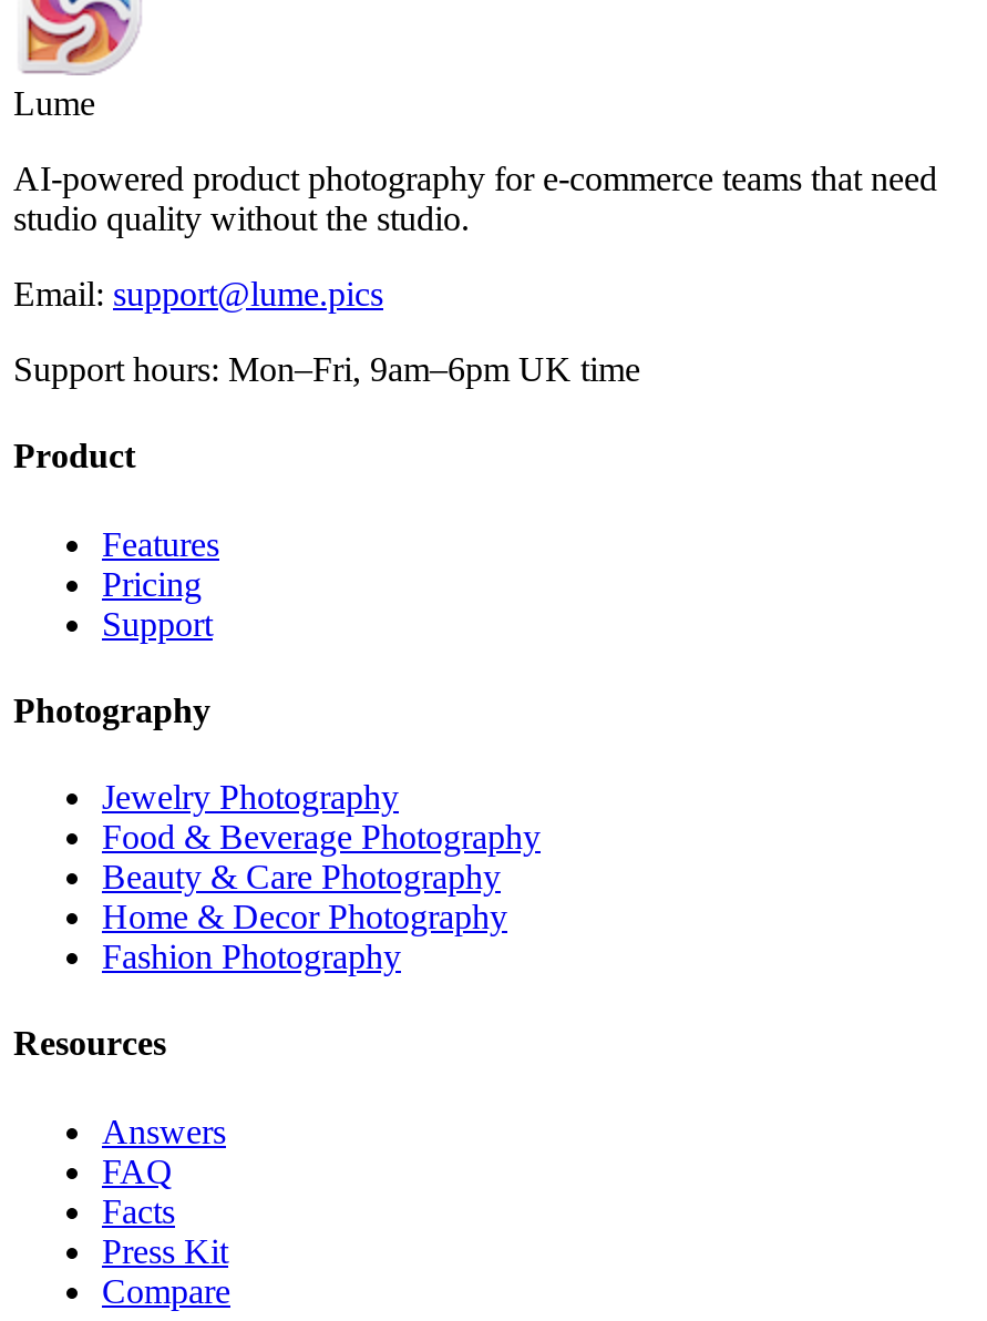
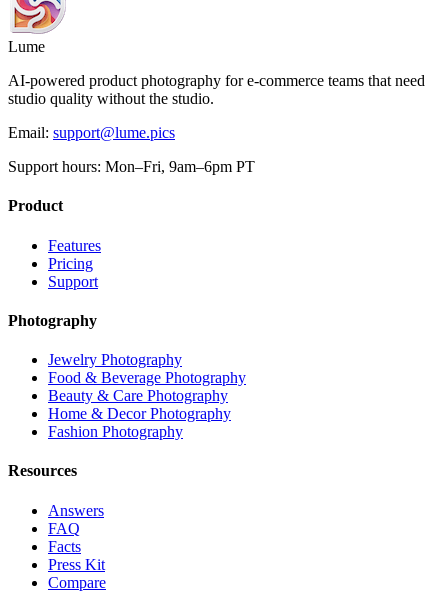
[13,350,640,388] Support hours: Mon–Fri, 9am–6pm UK time -> [8,158,255,175] Support hours: Mon–Fri, 9am–6pm PT

